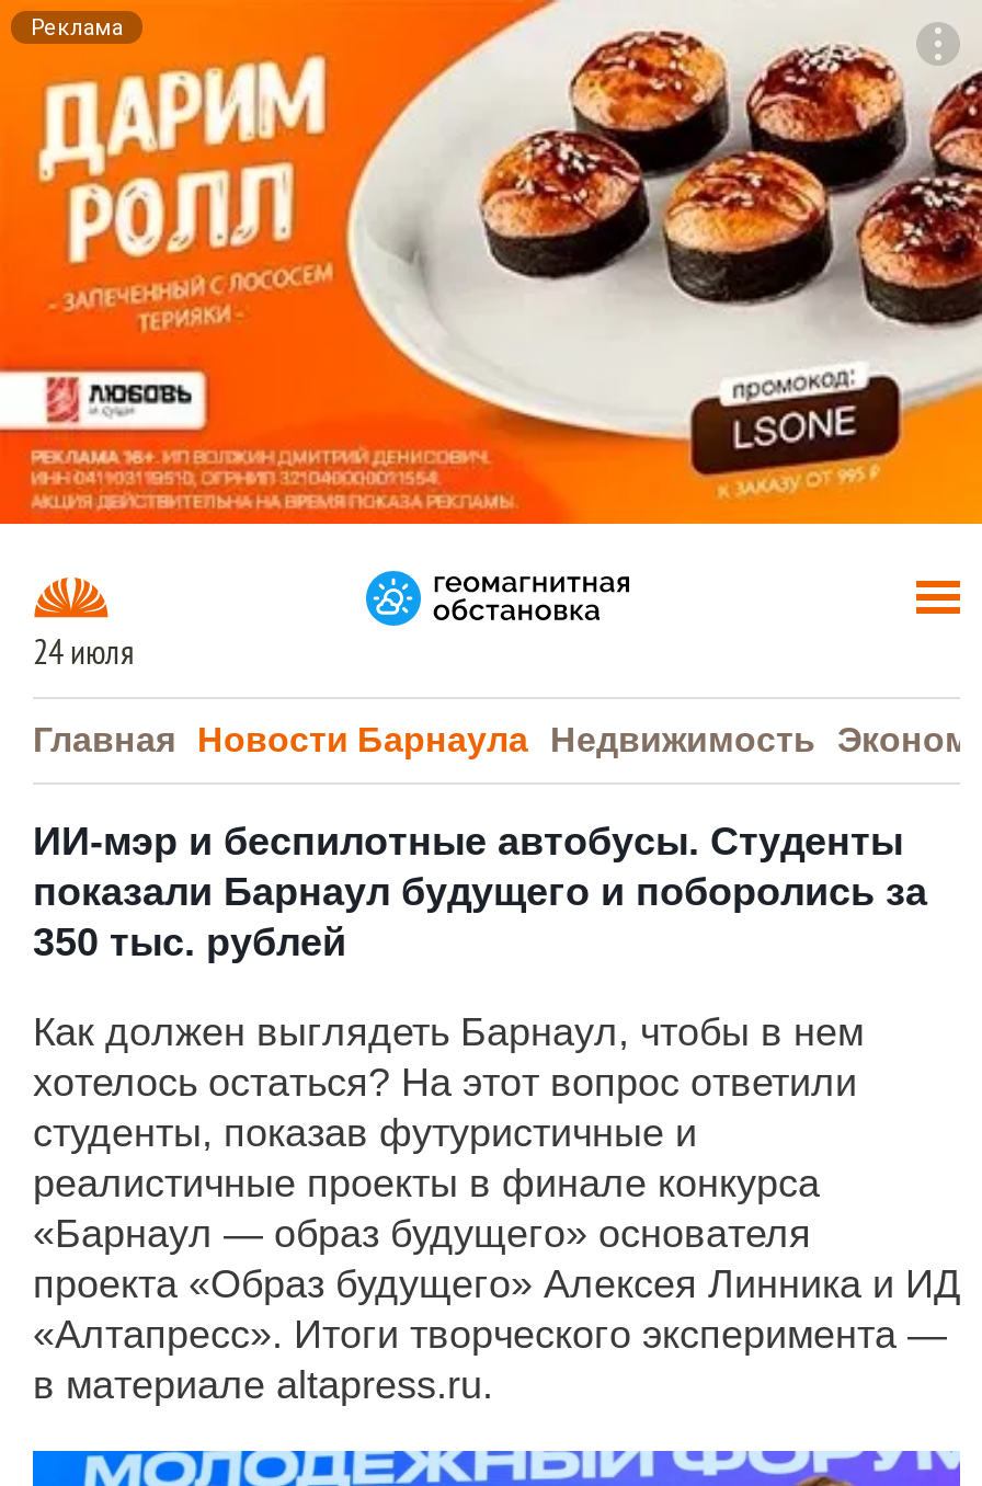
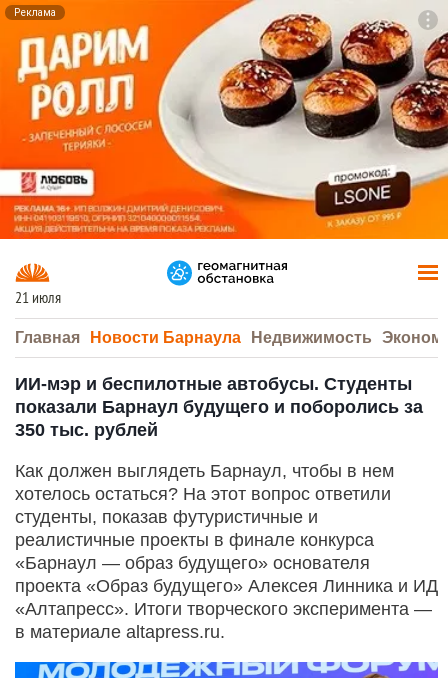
[33,633,134,673] 24 июля -> [15,289,61,307] 21 июля

